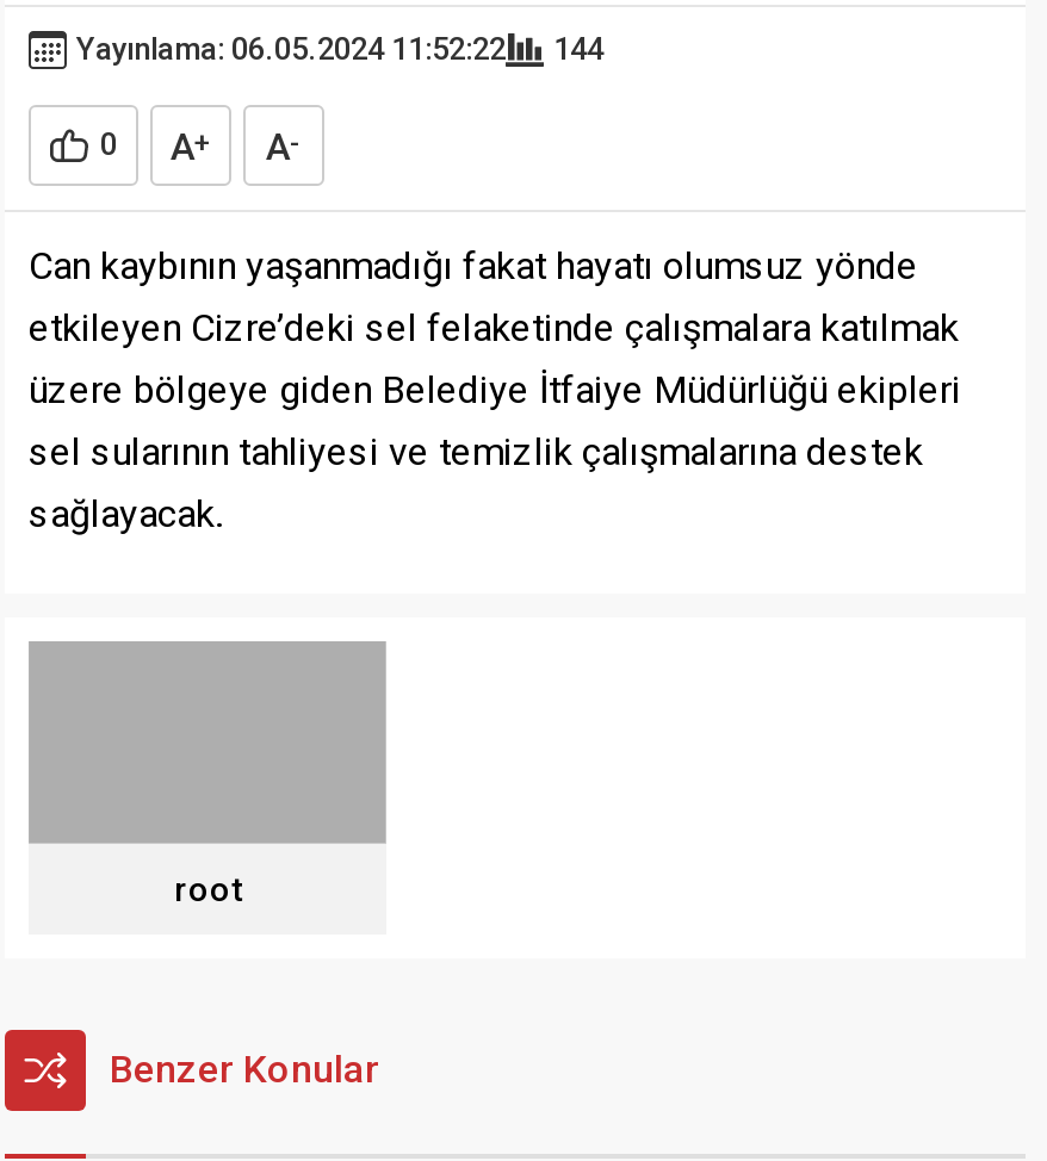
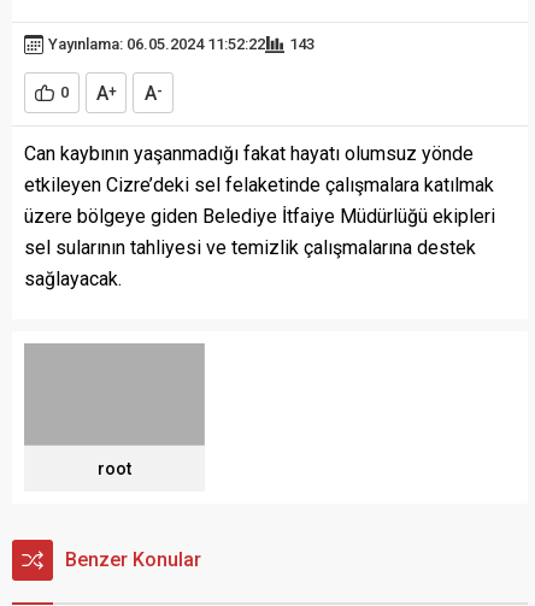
[76,32,603,67] Yayınlama: 06.05.2024 11:52:22 144 -> [48,35,314,53] Yayınlama: 06.05.2024 11:52:22 143

